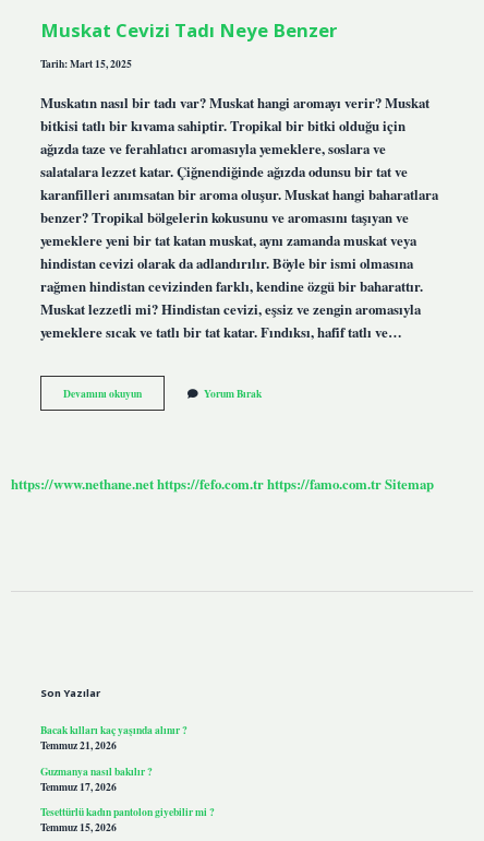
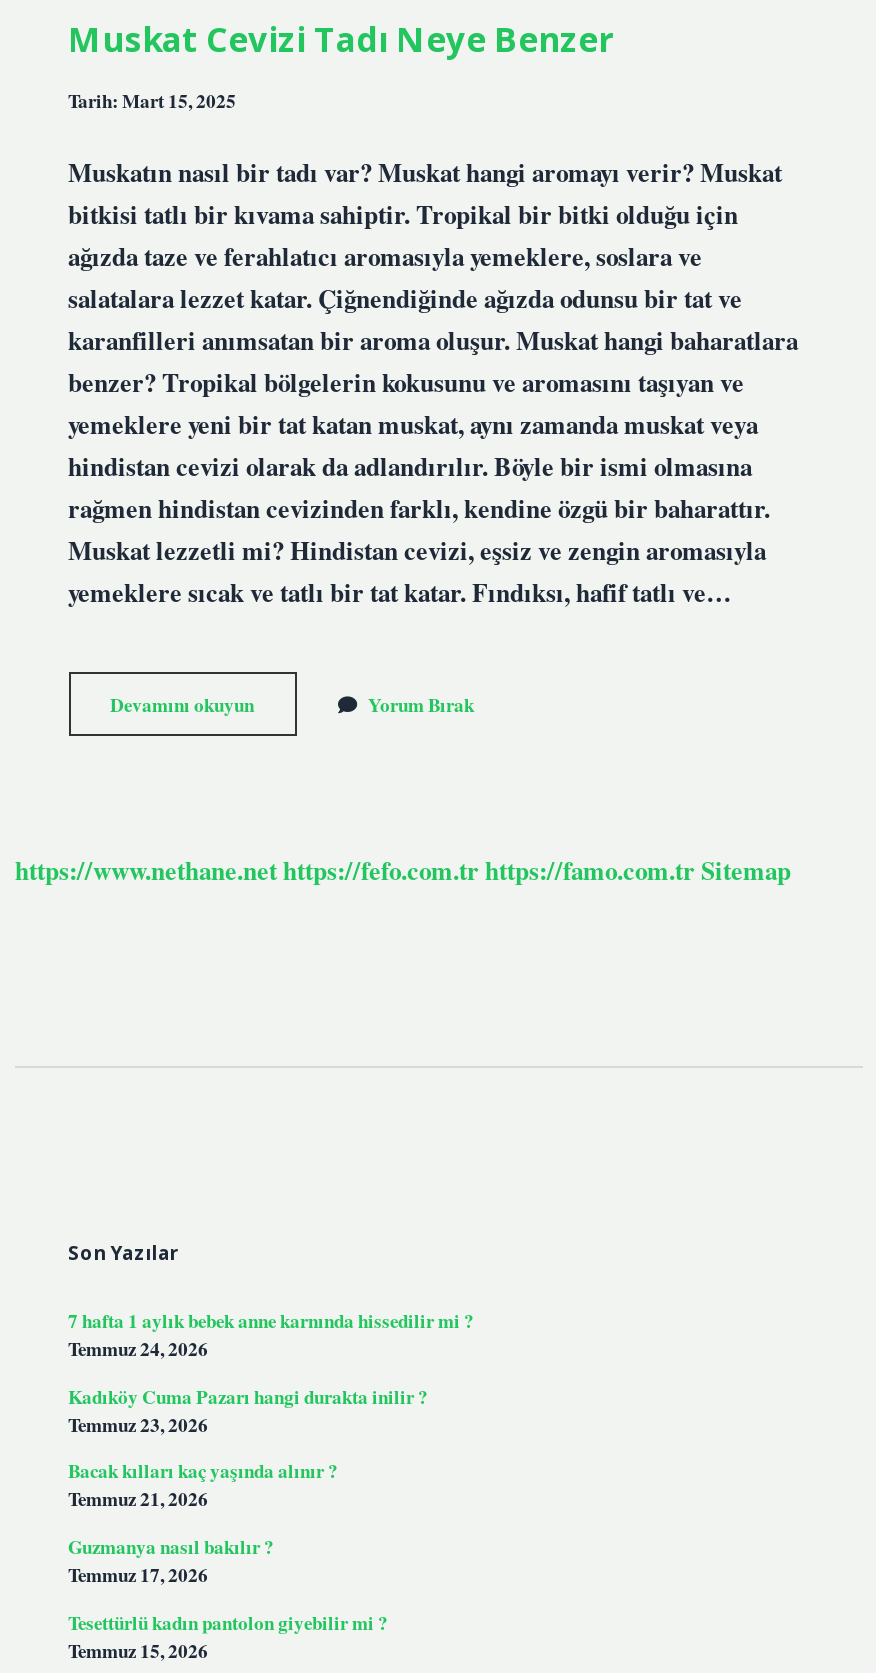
none -> [68,1307,474,1438] 7 hafta 1 aylık bebek anne karnında hissedilir mi ? | Temmuz 24, 2026 | Kadıköy Cuma Pazarı hangi durakta inilir ? | Temmuz 23, 2026

